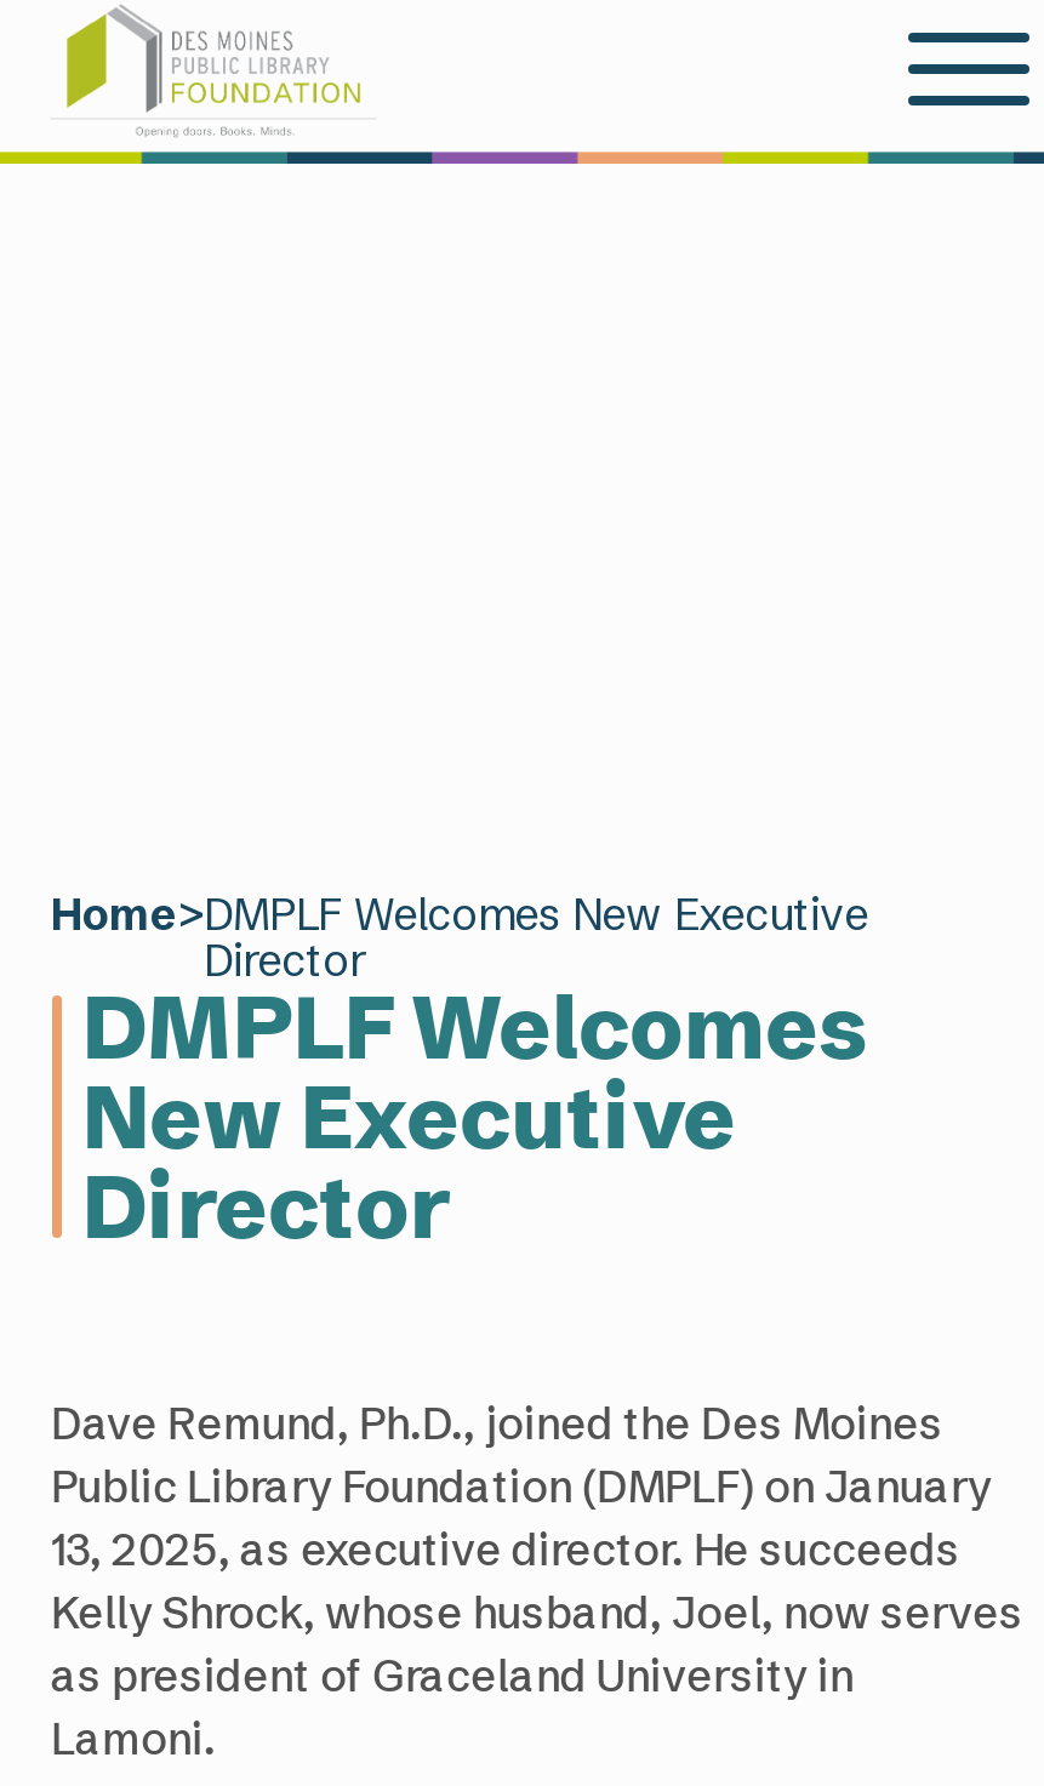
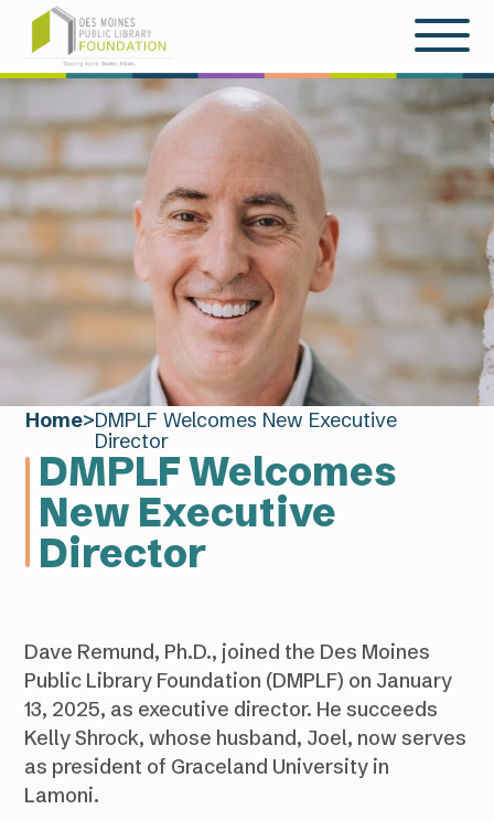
none -> [3,77,491,407] [image]

